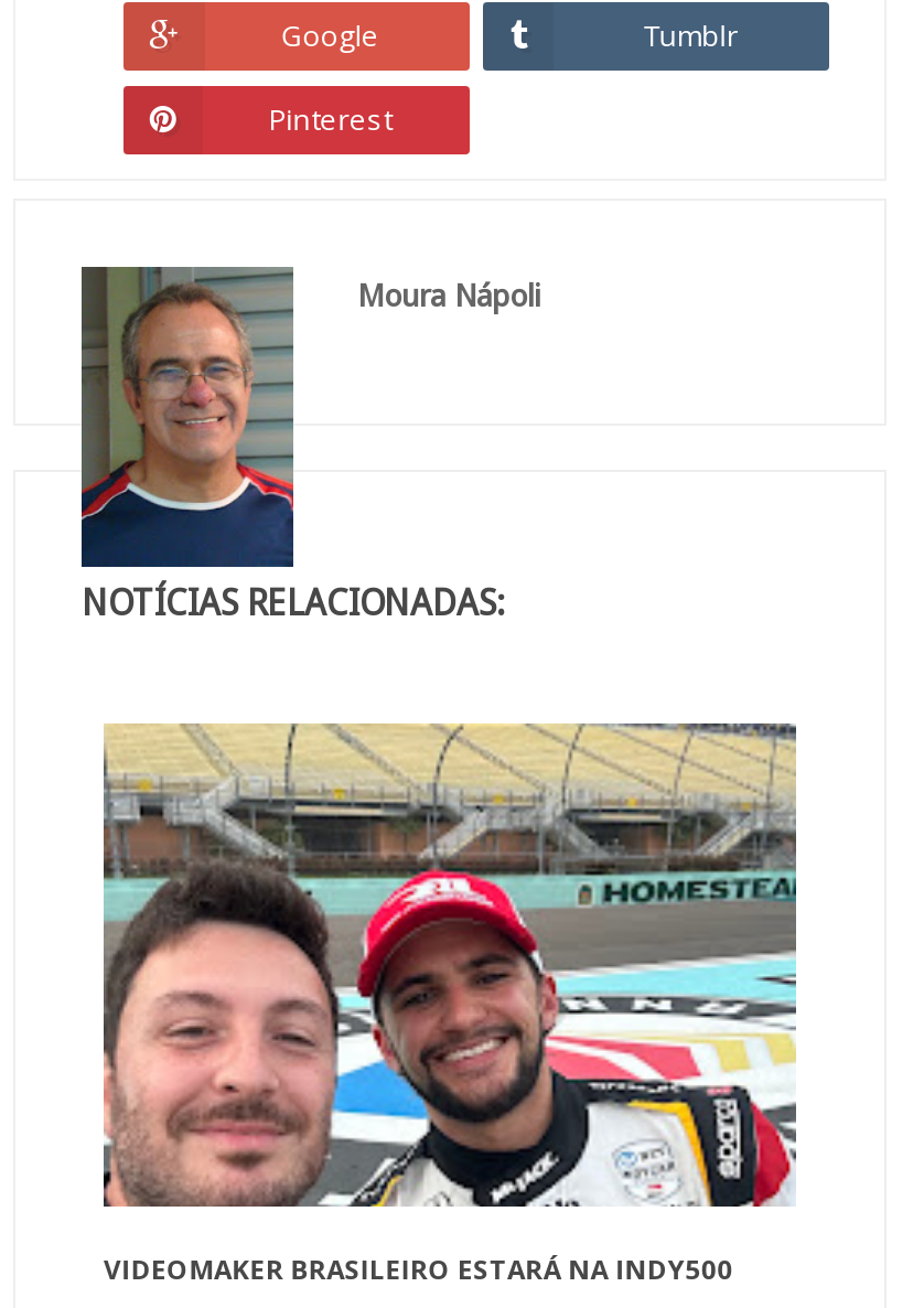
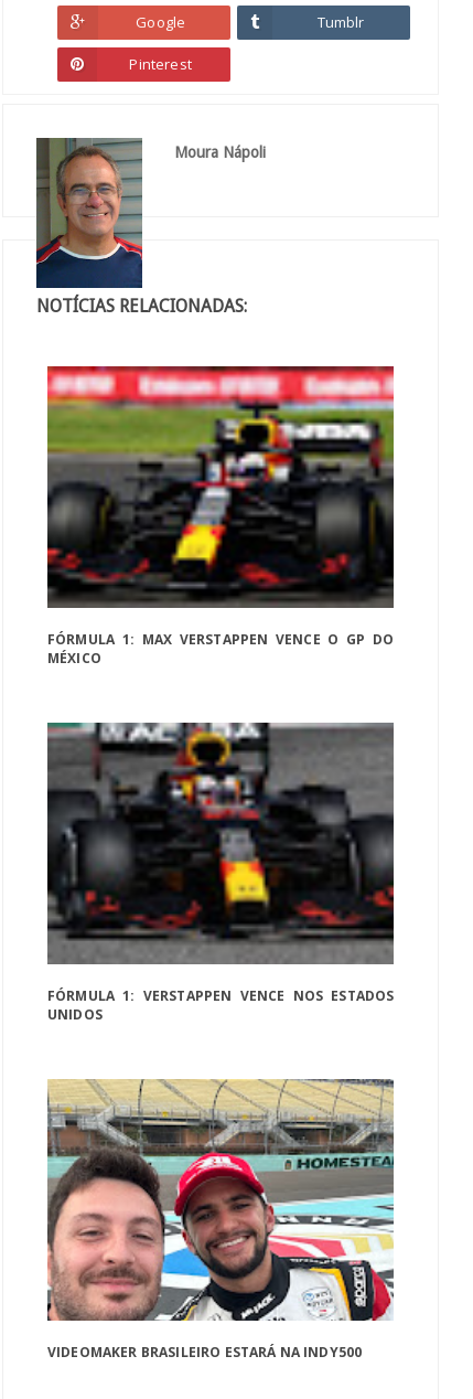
none -> [46,365,395,667] [image] | FÓRMULA 1: MAX VERSTAPPEN VENCE O GP DO | MÉXICO
none -> [46,722,395,1023] [image] | FÓRMULA 1: VERSTAPPEN VENCE NOS ESTADOS | UNIDOS

